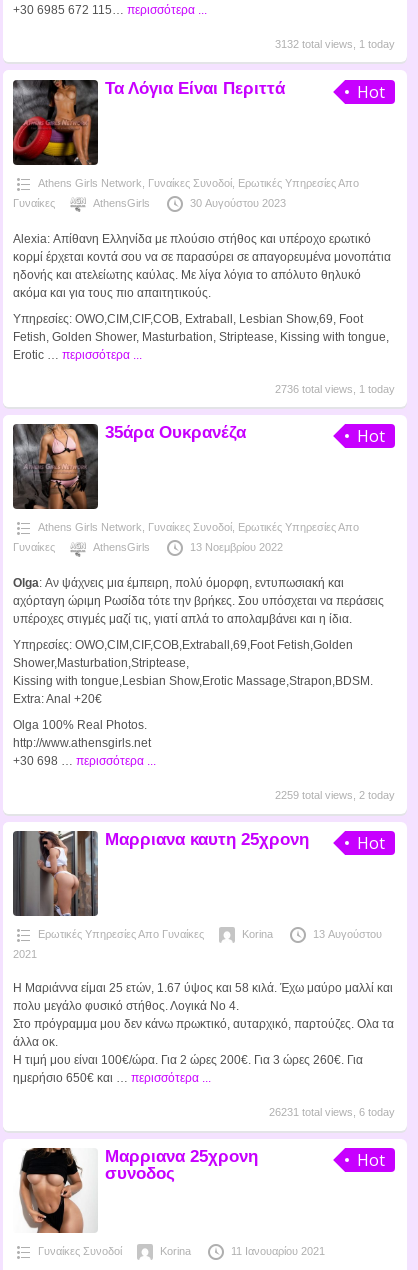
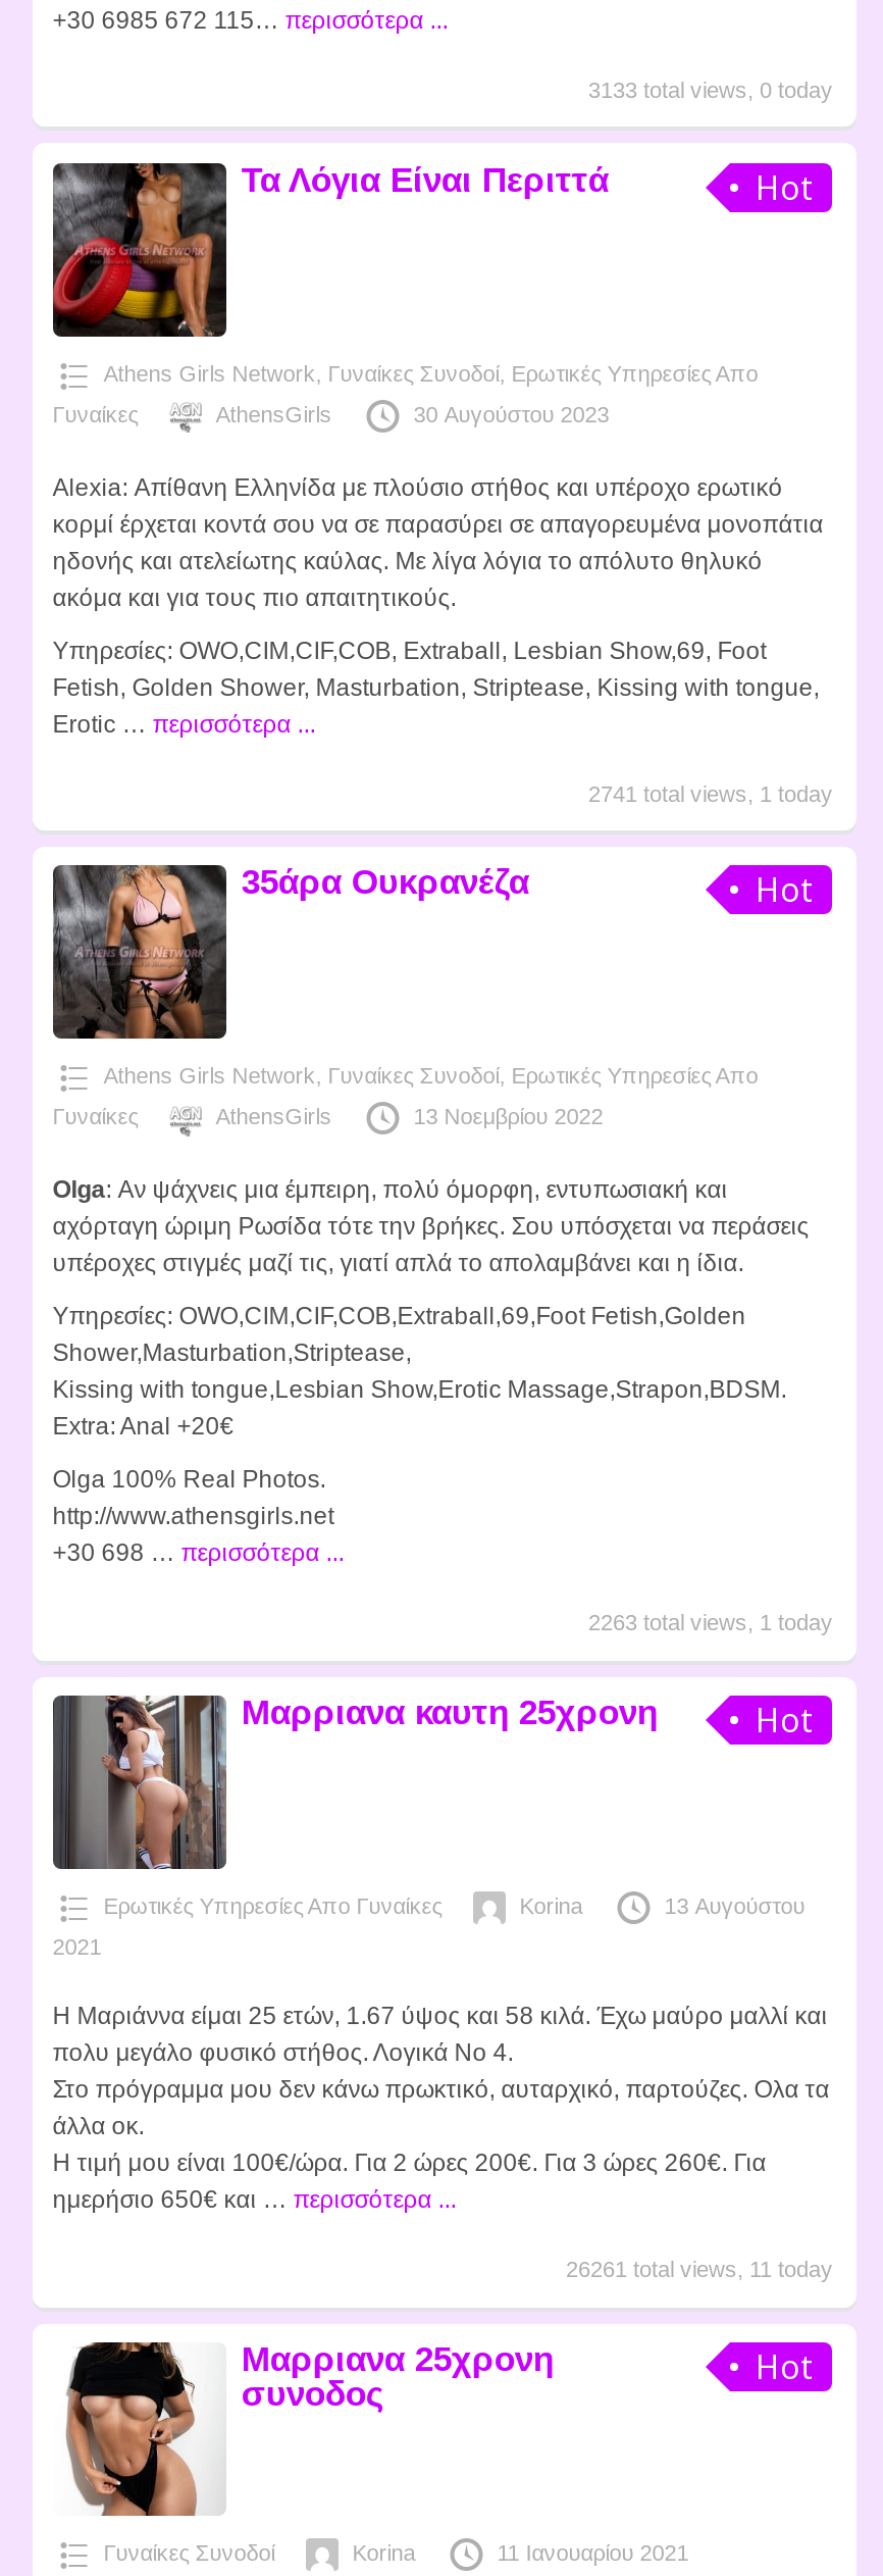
[275,38,395,50] 3132 total views, 1 today -> [588,78,833,102] 3133 total views, 0 today
[275,383,395,395] 2736 total views, 1 today -> [588,781,833,806] 2741 total views, 1 today
[275,789,395,801] 2259 total views, 2 today -> [588,1611,833,1635] 2263 total views, 1 today
[269,1106,395,1118] 26231 total views, 6 today -> [566,2257,833,2282] 26261 total views, 11 today

